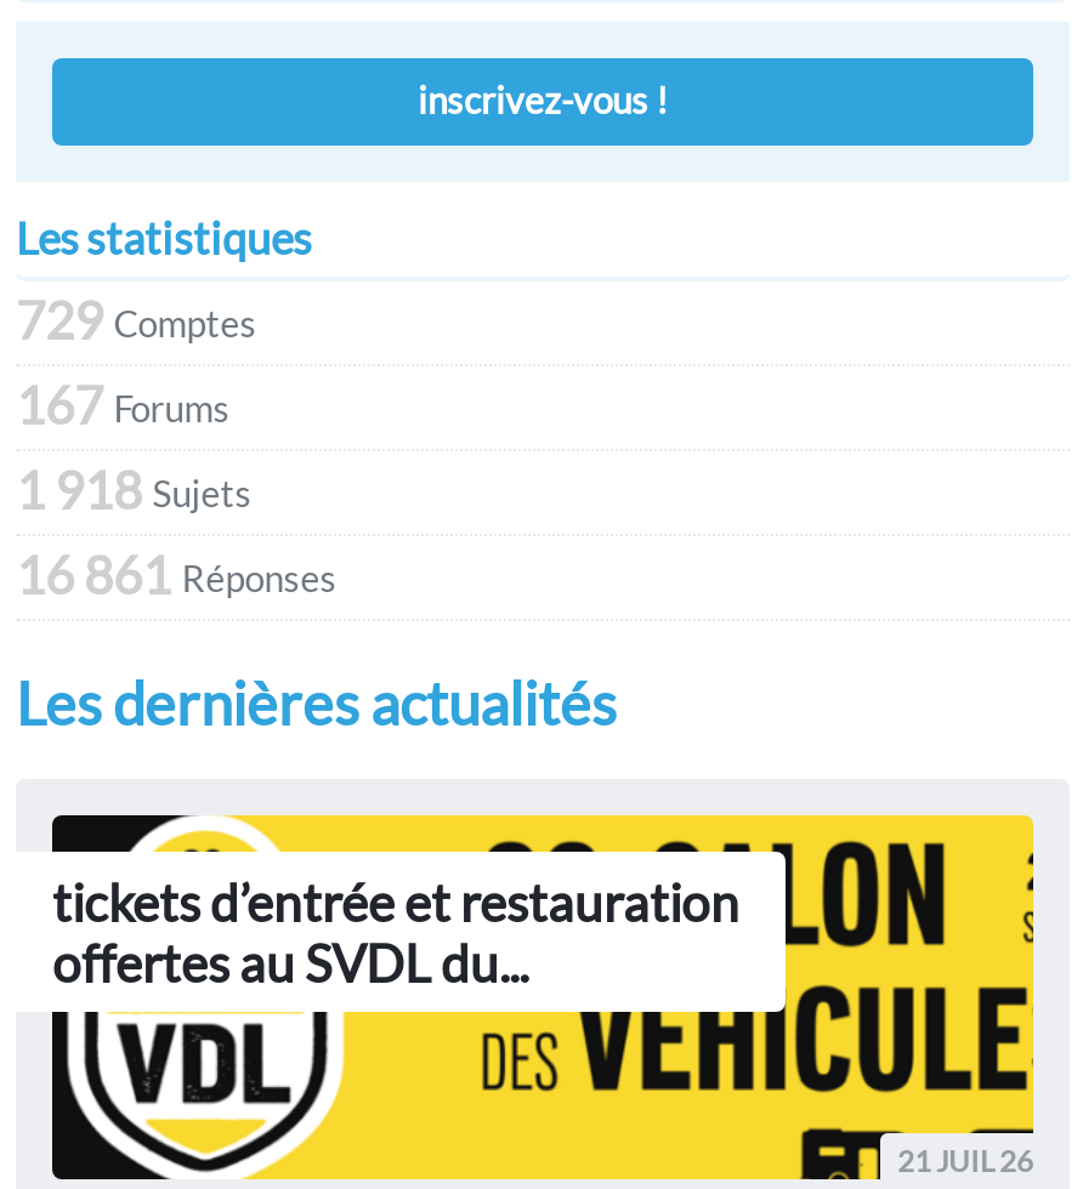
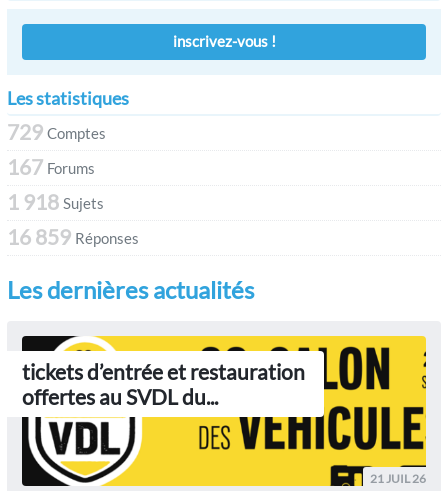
[16,543,337,604] 16 861 Réponses -> [7,224,139,249] 16 859 Réponses

